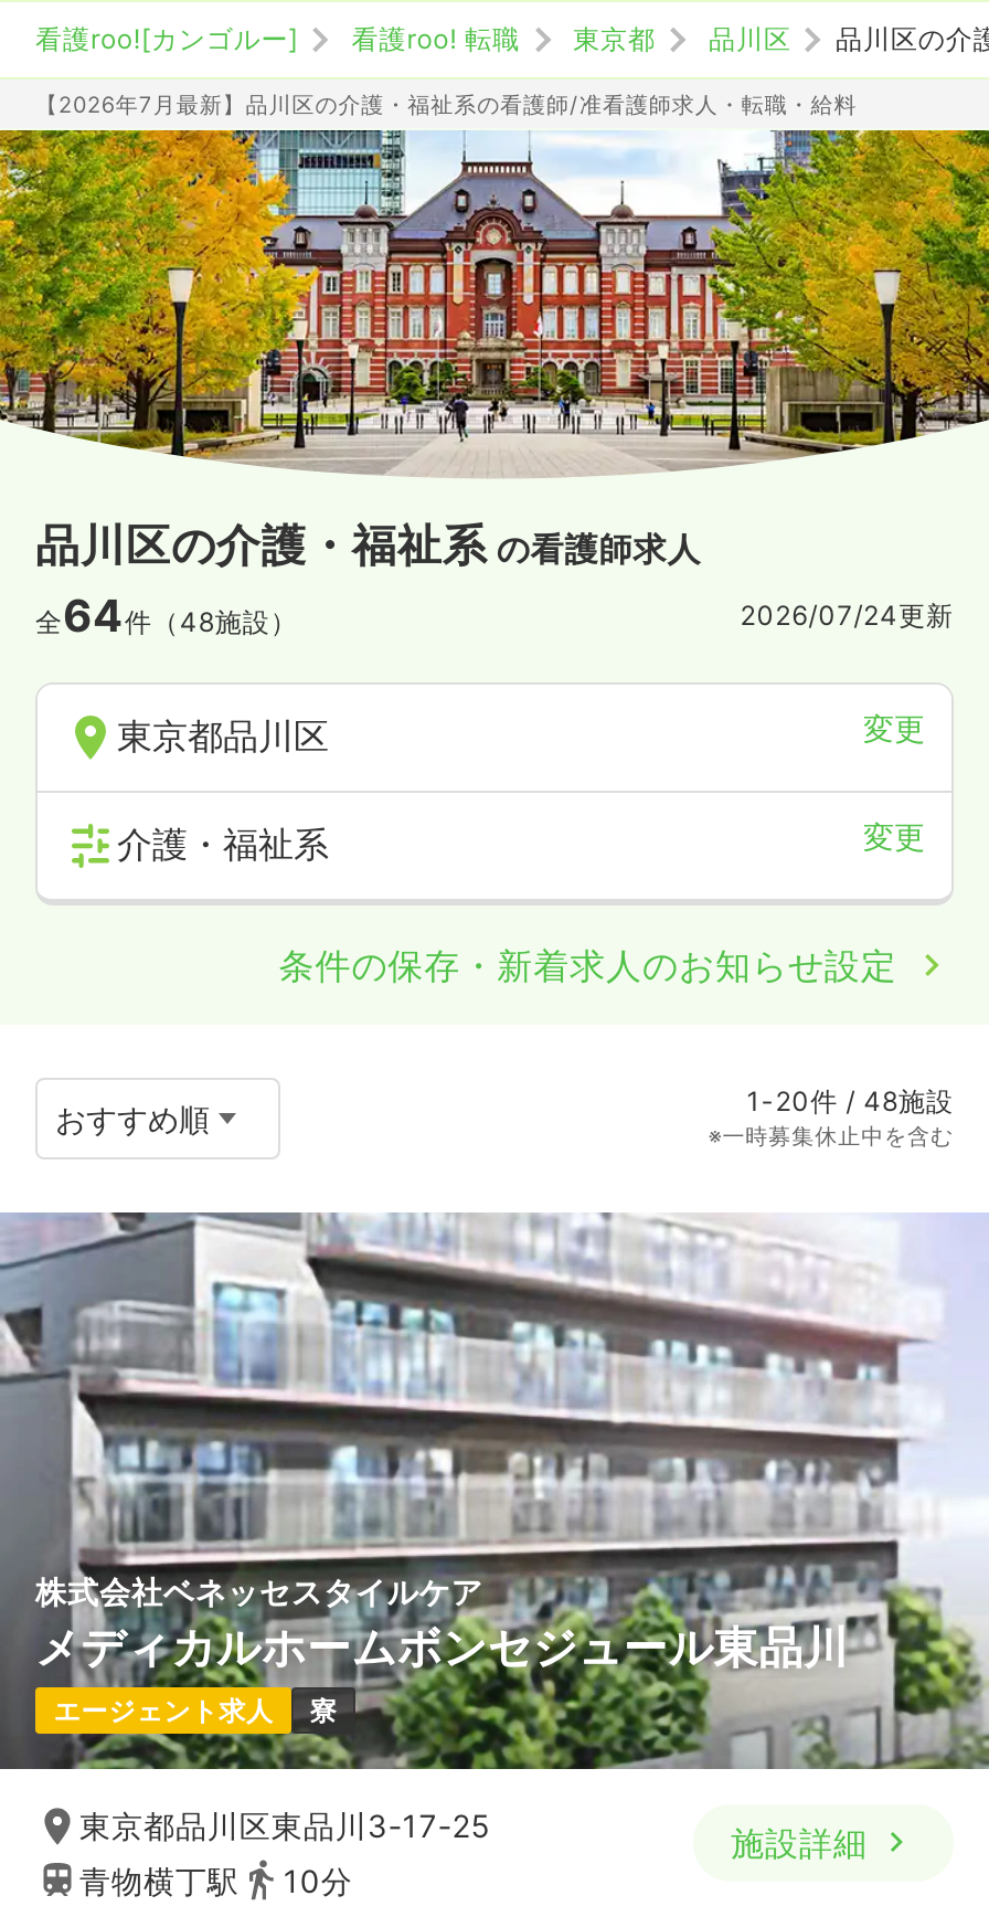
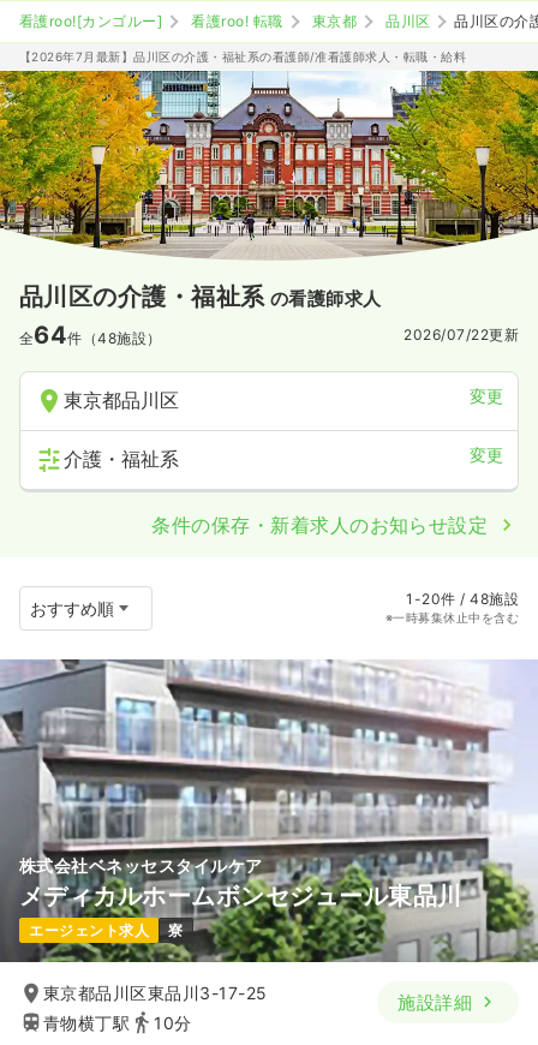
[740,598,954,631] 2026/07/24更新 -> [404,325,519,343] 2026/07/22更新

